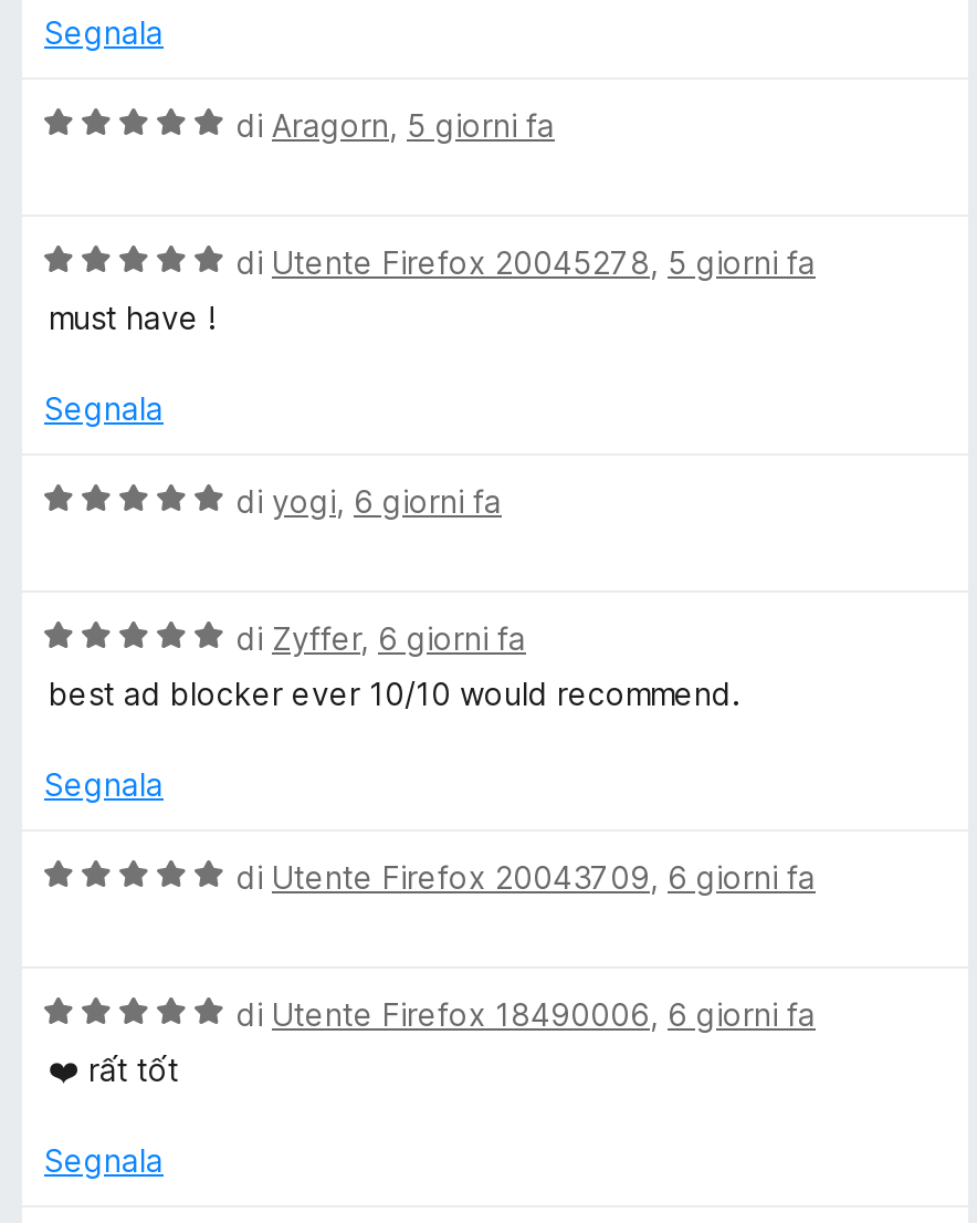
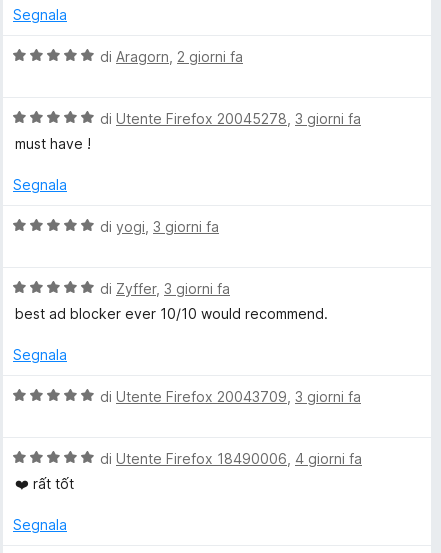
[237,106,555,144] di Aragorn, 5 giorni fa -> [100,48,243,65] di Aragorn, 2 giorni fa
[237,243,816,281] di Utente Firefox 20045278, 5 giorni fa -> [100,110,361,127] di Utente Firefox 20045278, 3 giorni fa
[237,482,502,520] di yogi, 6 giorni fa -> [100,218,219,235] di yogi, 3 giorni fa
[237,619,526,657] di Zyffer, 6 giorni fa -> [100,280,230,297] di Zyffer, 3 giorni fa
[237,858,816,896] di Utente Firefox 20043709, 6 giorni fa -> [100,388,361,405] di Utente Firefox 20043709, 3 giorni fa
[237,995,816,1033] di Utente Firefox 18490006, 6 giorni fa -> [100,450,362,467] di Utente Firefox 18490006, 4 giorni fa

